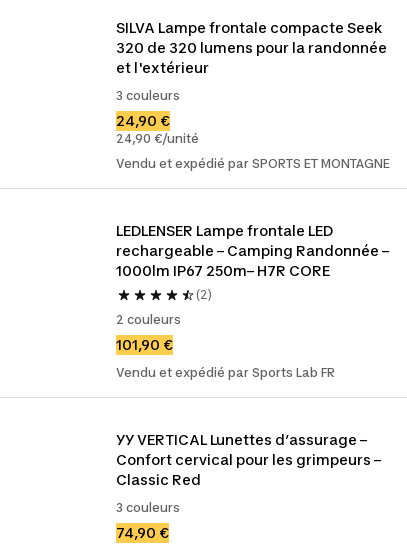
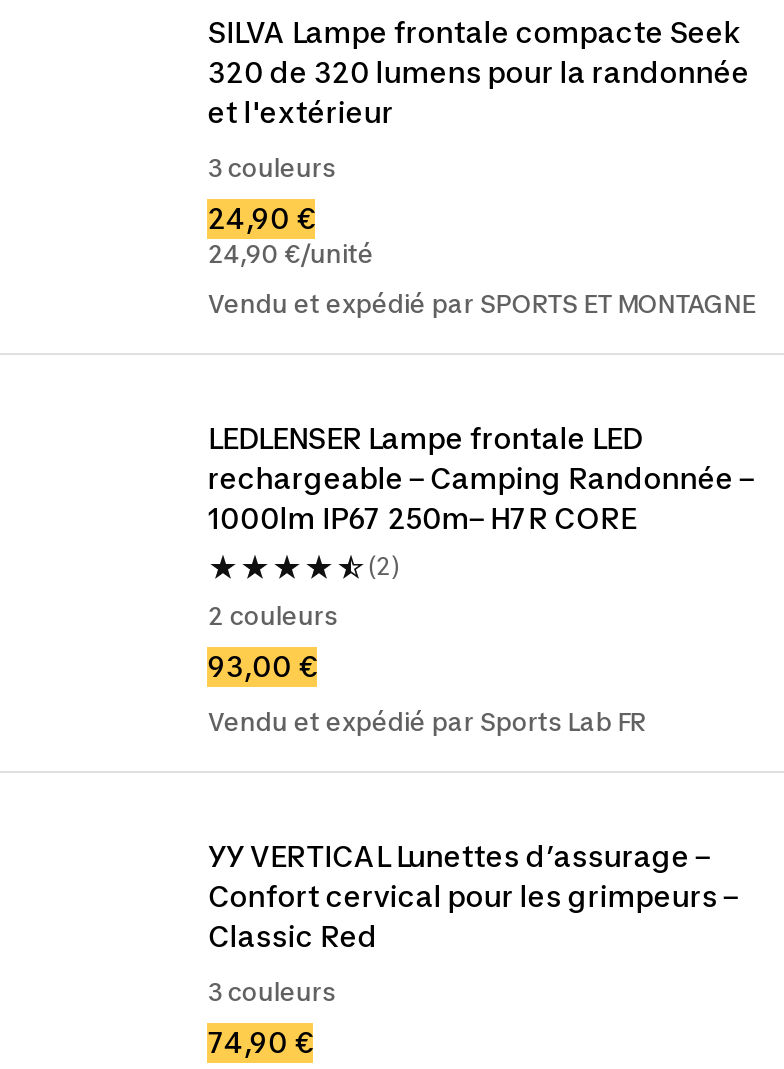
[116,336,173,353] 101,90 € -> [208,649,318,683] 93,00 €

